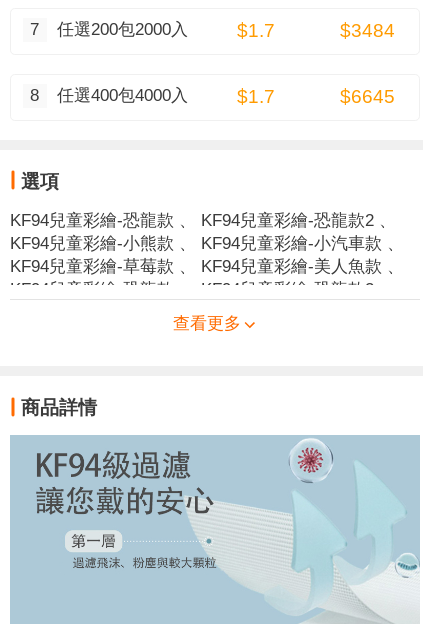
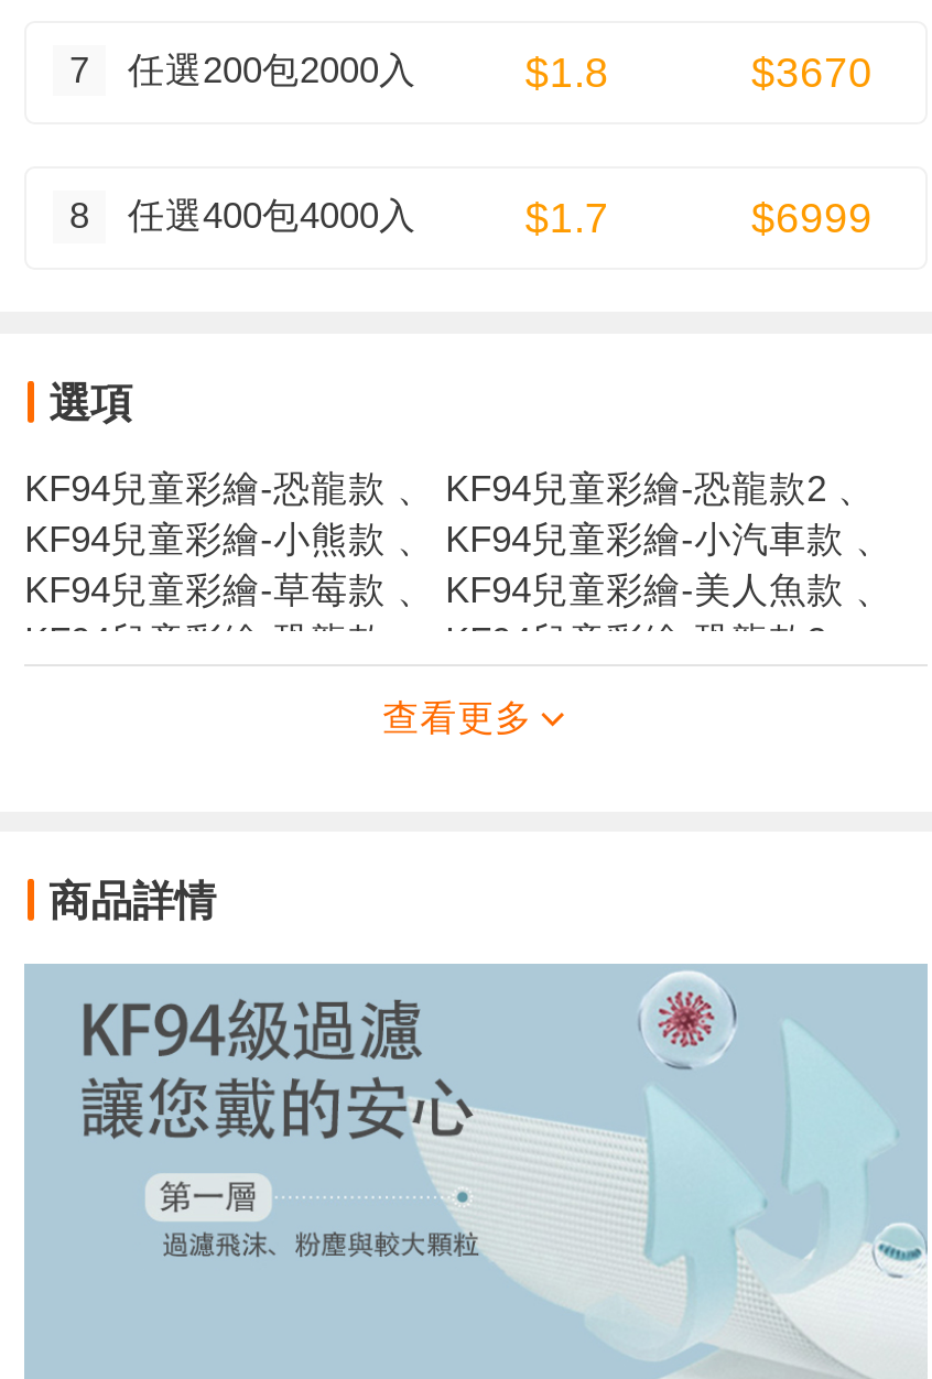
[237,20,275,41] $1.7 -> [525,49,609,95] $1.8
[340,20,395,41] $3484 -> [751,49,873,95] $3670
[340,86,395,107] $6645 -> [751,195,873,241] $6999

